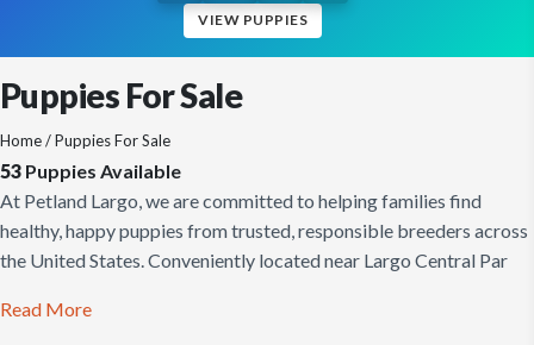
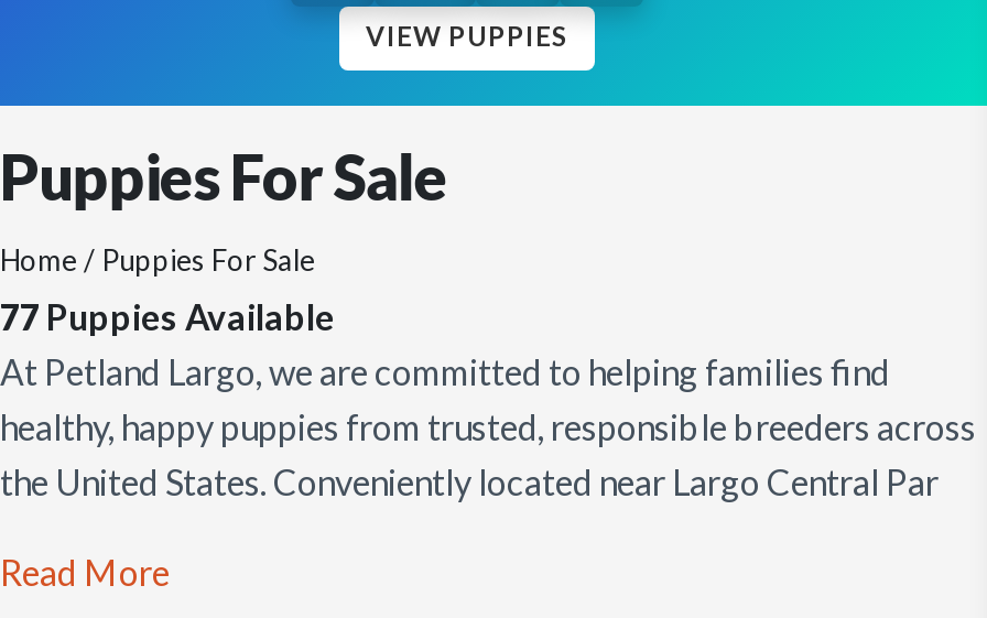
[0,159,181,182] 53 Puppies Available -> [0,295,335,337] 77 Puppies Available

